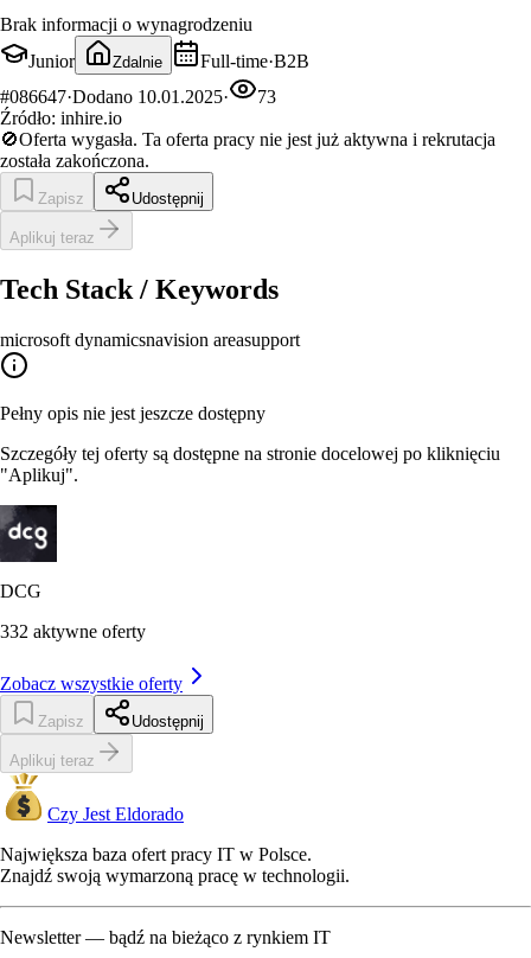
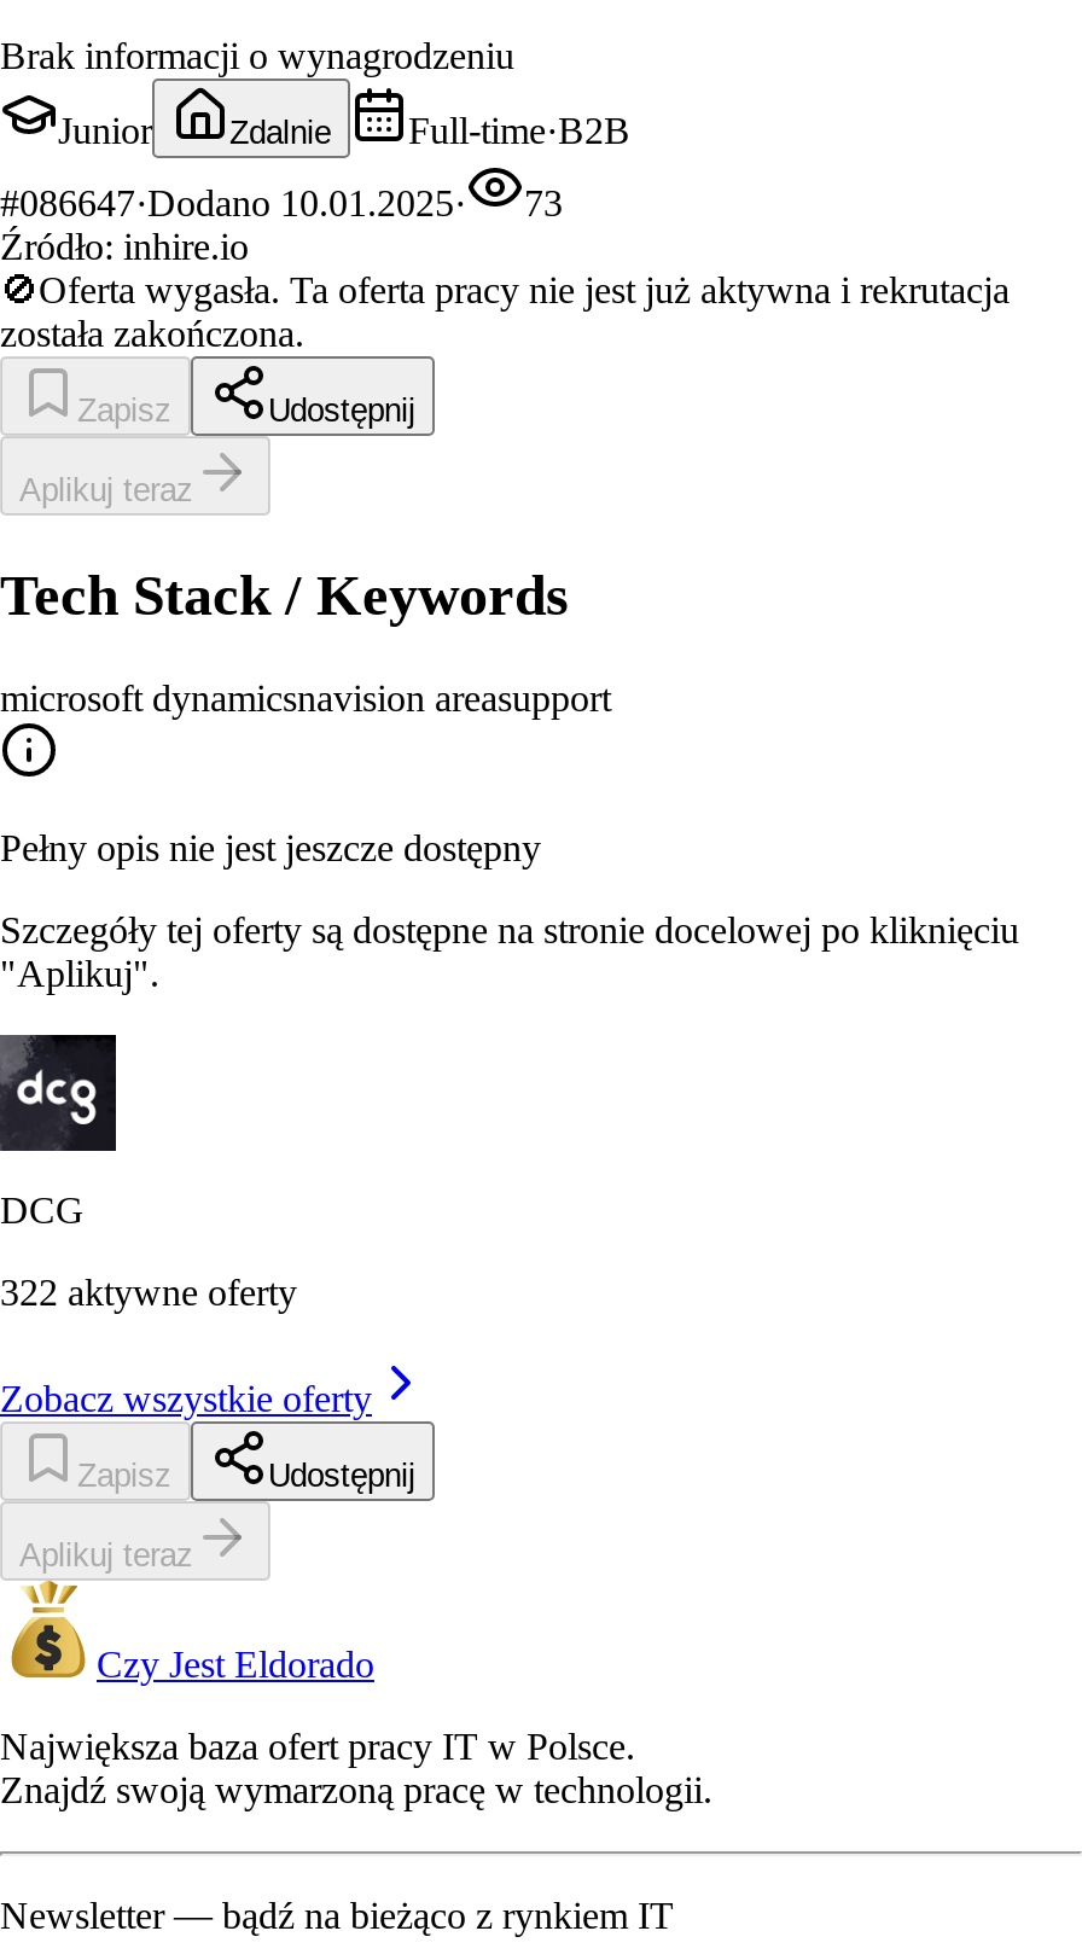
[0,621,146,641] 332 aktywne oferty -> [0,1271,297,1312] 322 aktywne oferty

